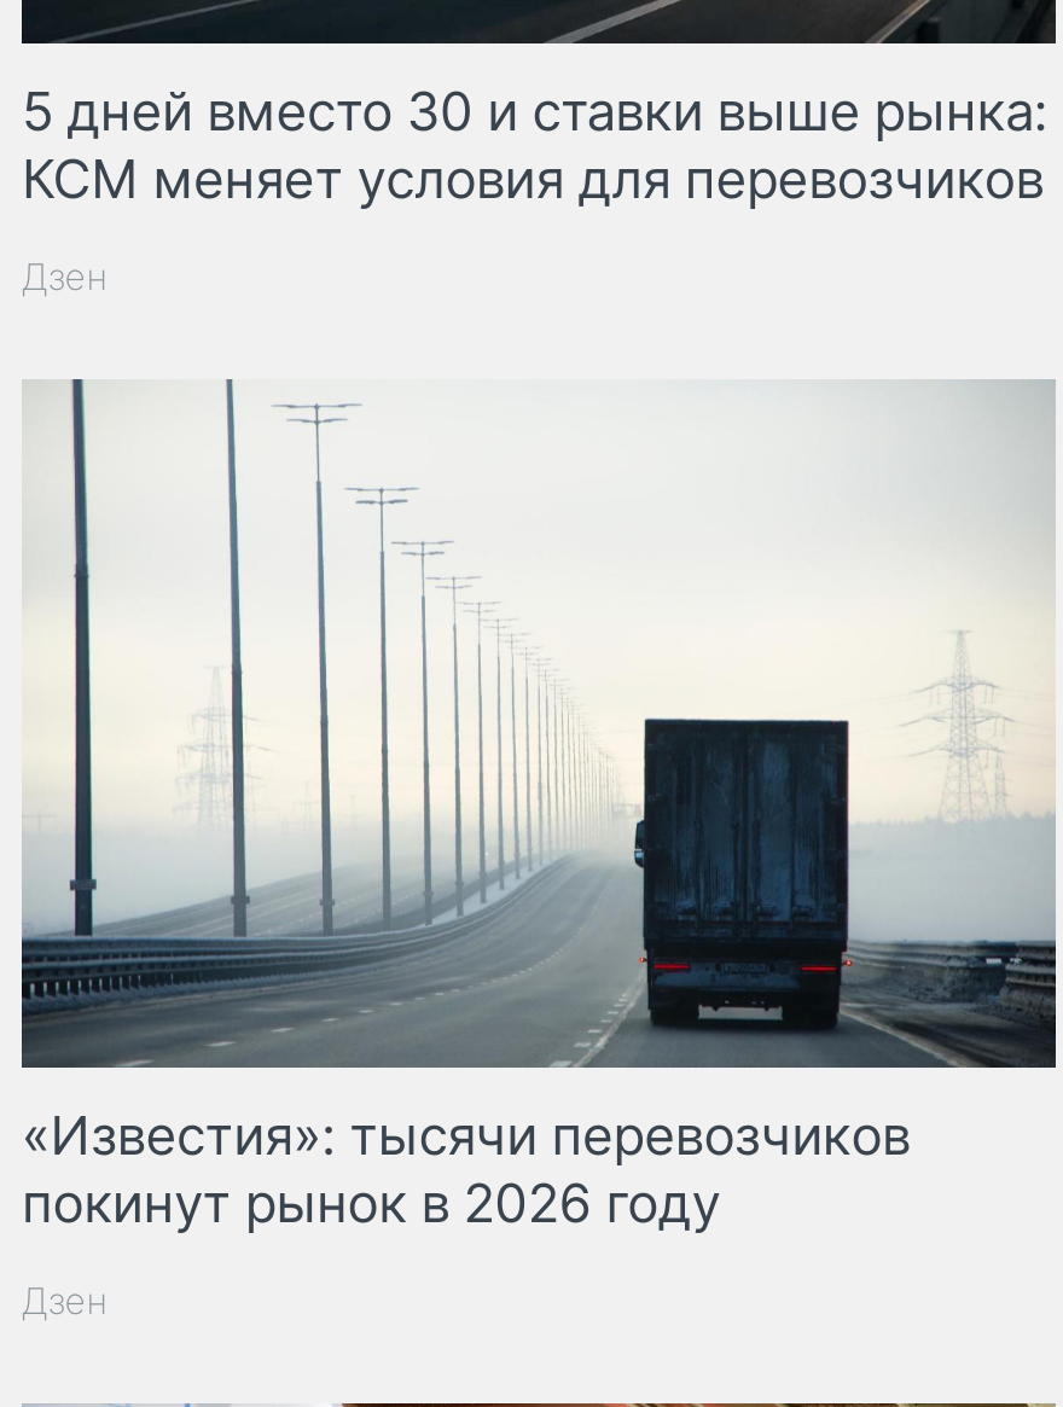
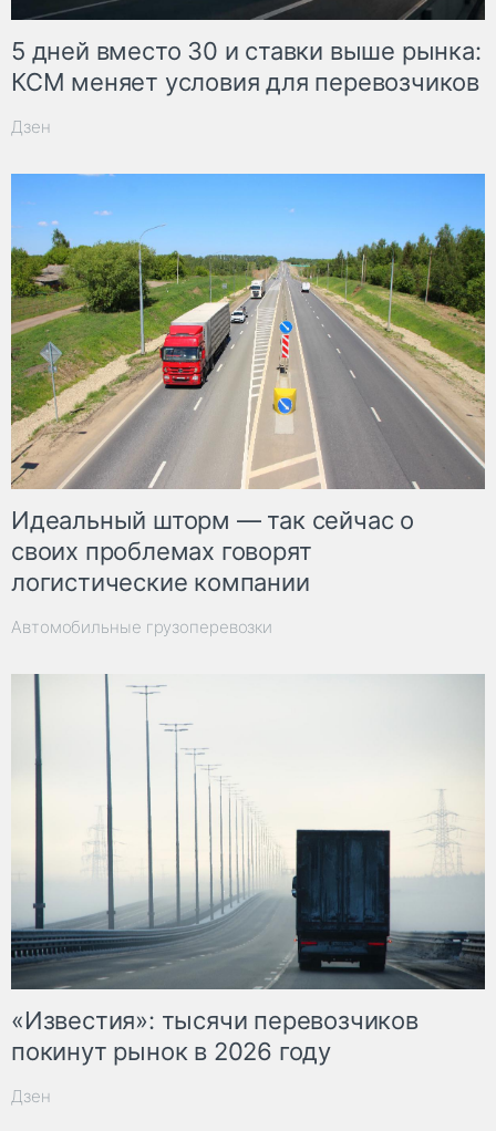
none -> [10,173,486,637] [image] | Идеальный шторм — так сейчас о | своих проблемах говорят | логистические компании | Автомобильные грузоперевозки

